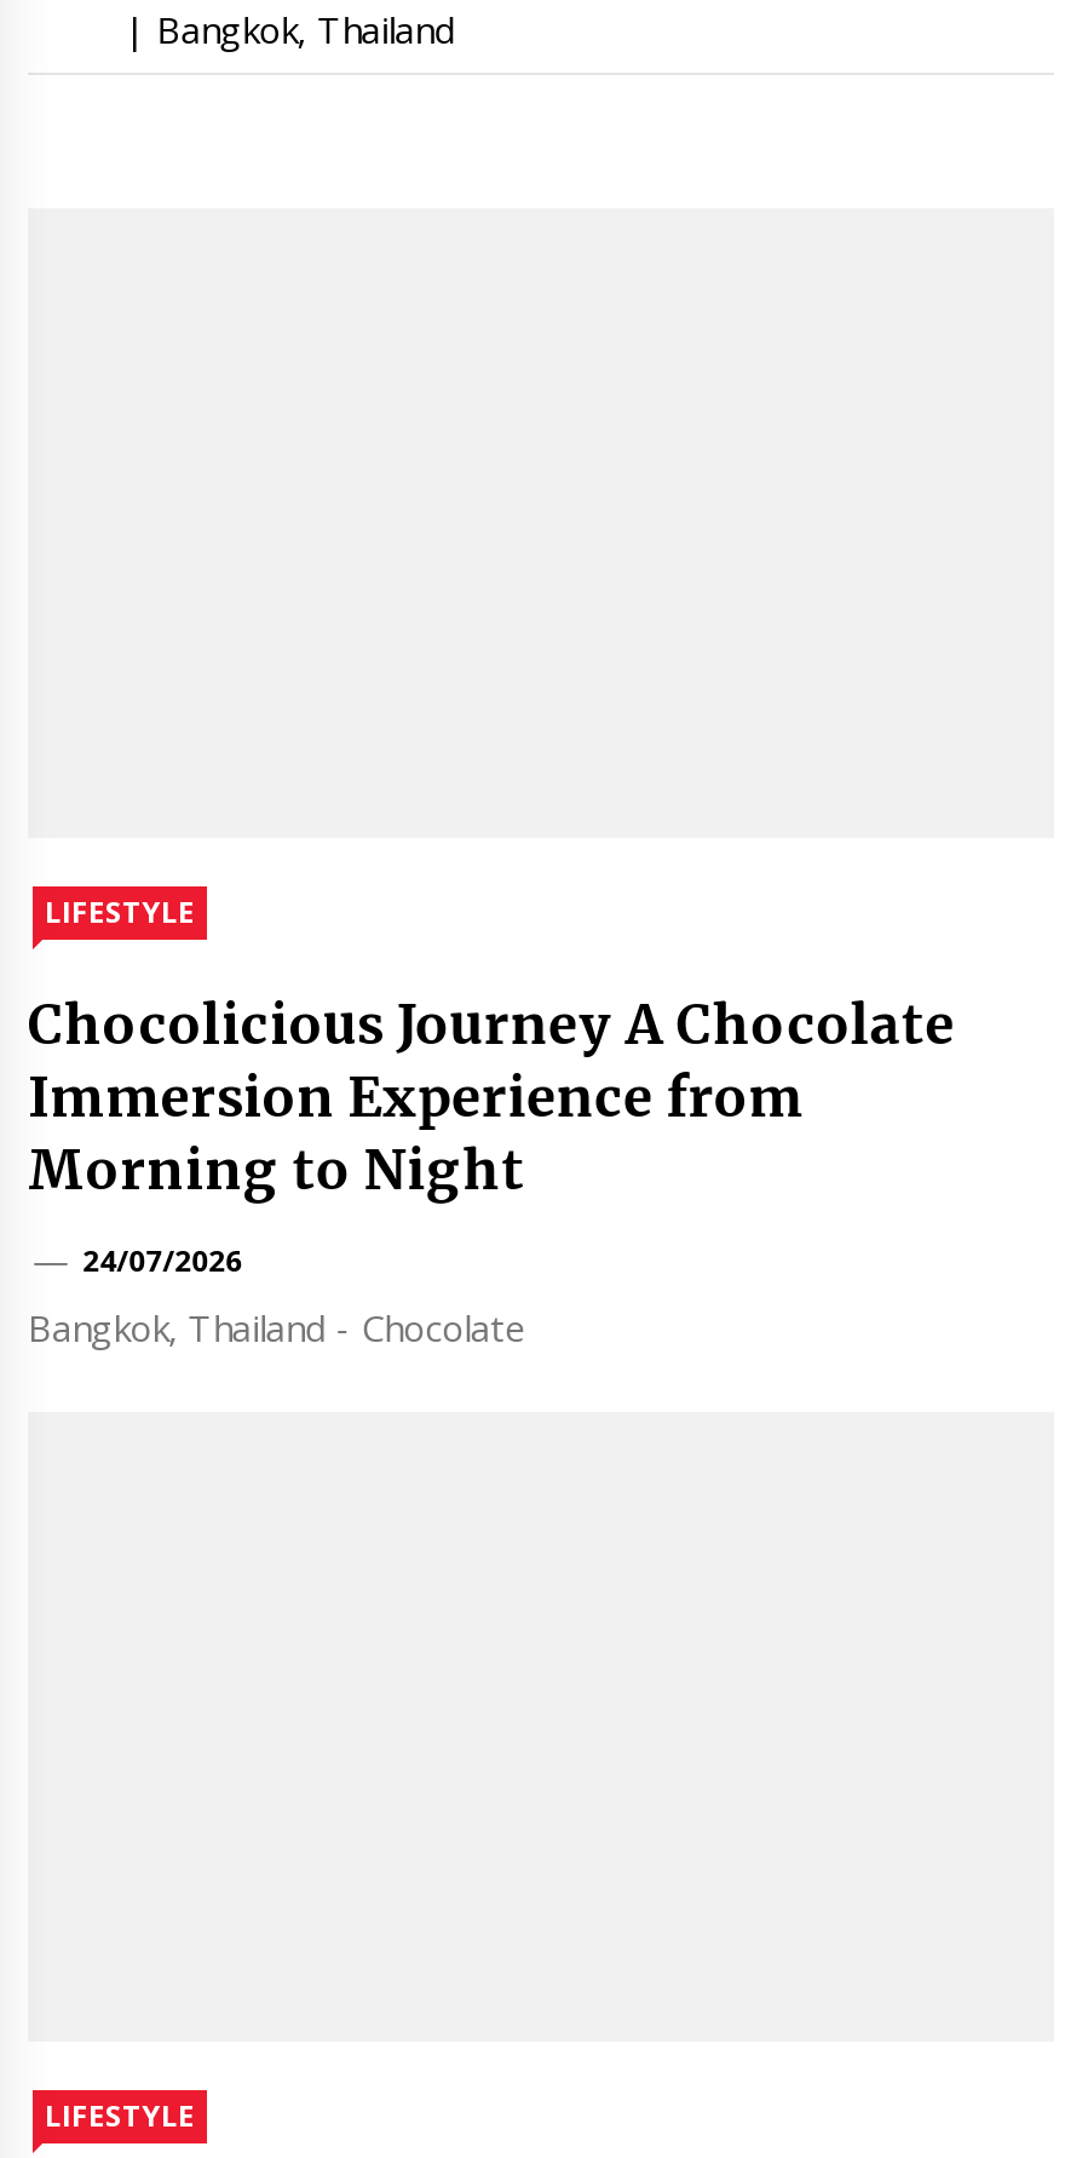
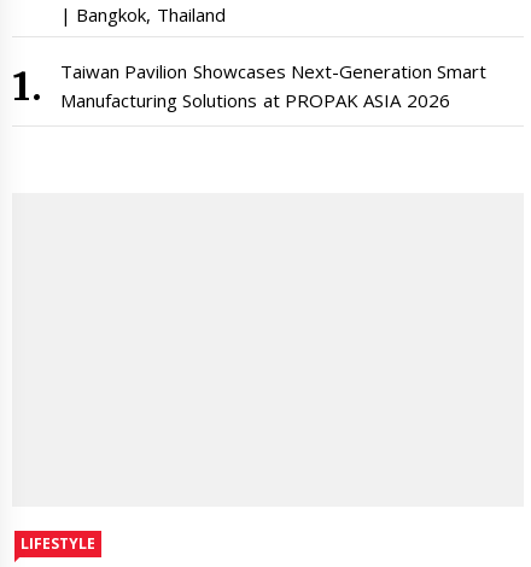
[28,892,955,1352] LIFESTYLE | Chocolicious Journey A Chocolate | Immersion Experience from | Morning to Night | 24/07/2026 | Bangkok, Thailand - Chocolate -> [60,59,487,112] Taiwan Pavilion Showcases Next-Generation Smart | Manufacturing Solutions at PROPAK ASIA 2026

